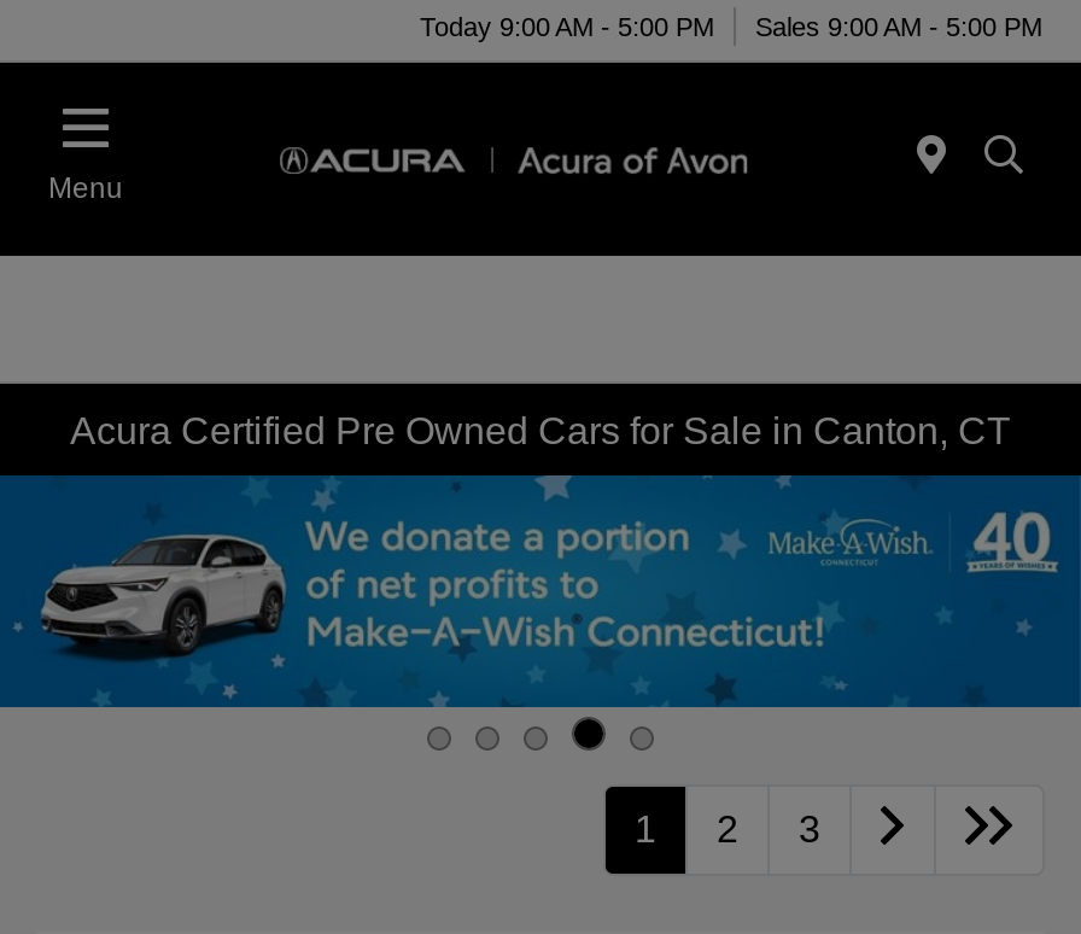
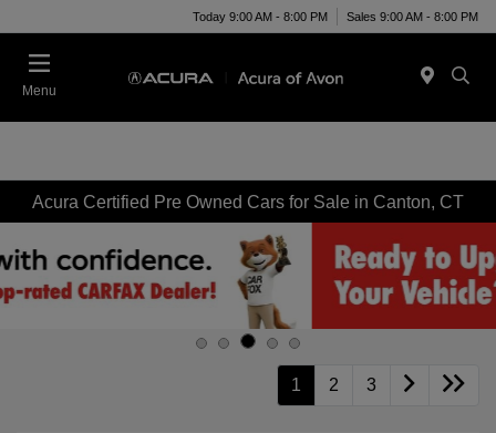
[420,11,714,40] Today 9:00 AM - 5:00 PM -> [193,9,328,23] Today 9:00 AM - 8:00 PM
[755,11,1042,40] Sales 9:00 AM - 5:00 PM -> [347,9,478,23] Sales 9:00 AM - 8:00 PM
[7,473,1074,751] [image] -> [3,221,493,349] [image]

